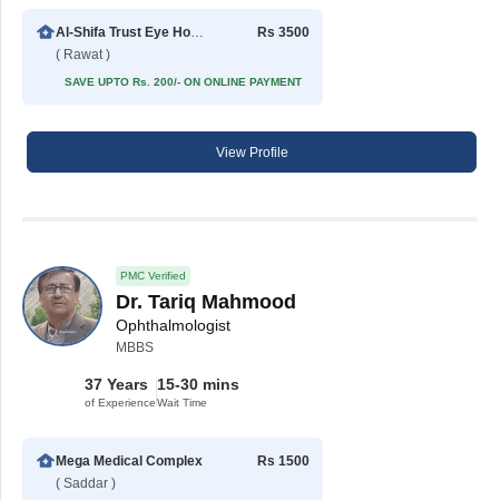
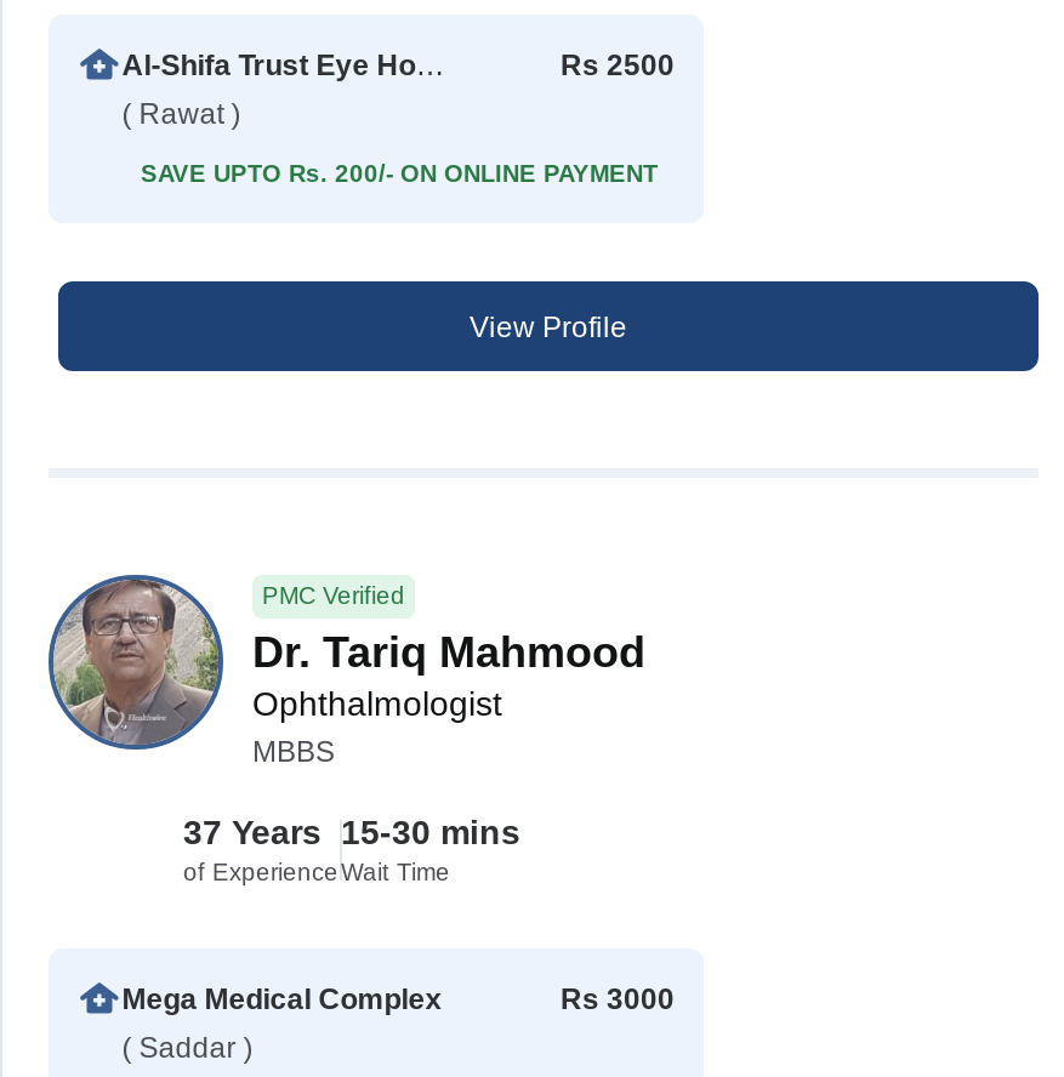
[257,24,310,40] Rs 3500 -> [561,48,675,82] Rs 2500
[257,453,310,469] Rs 1500 -> [561,982,675,1016] Rs 3000

